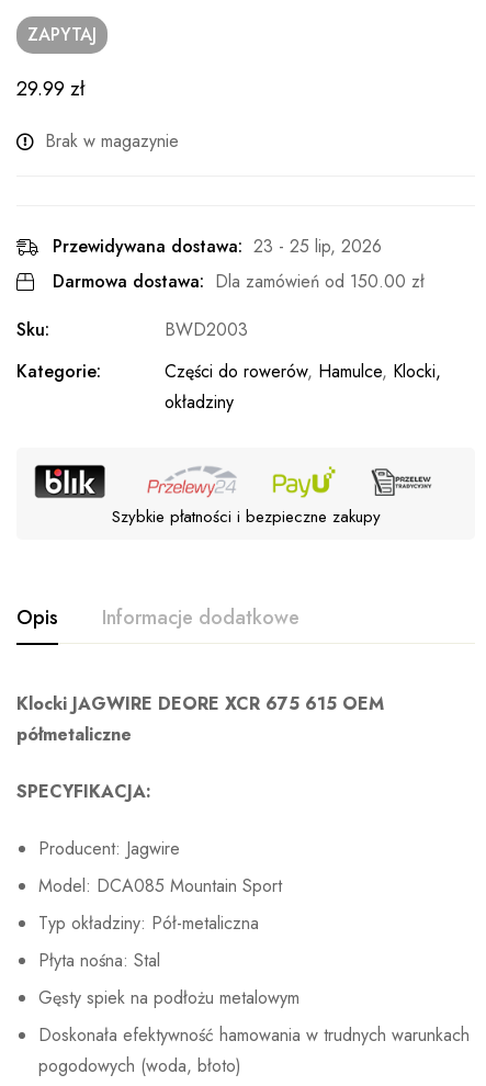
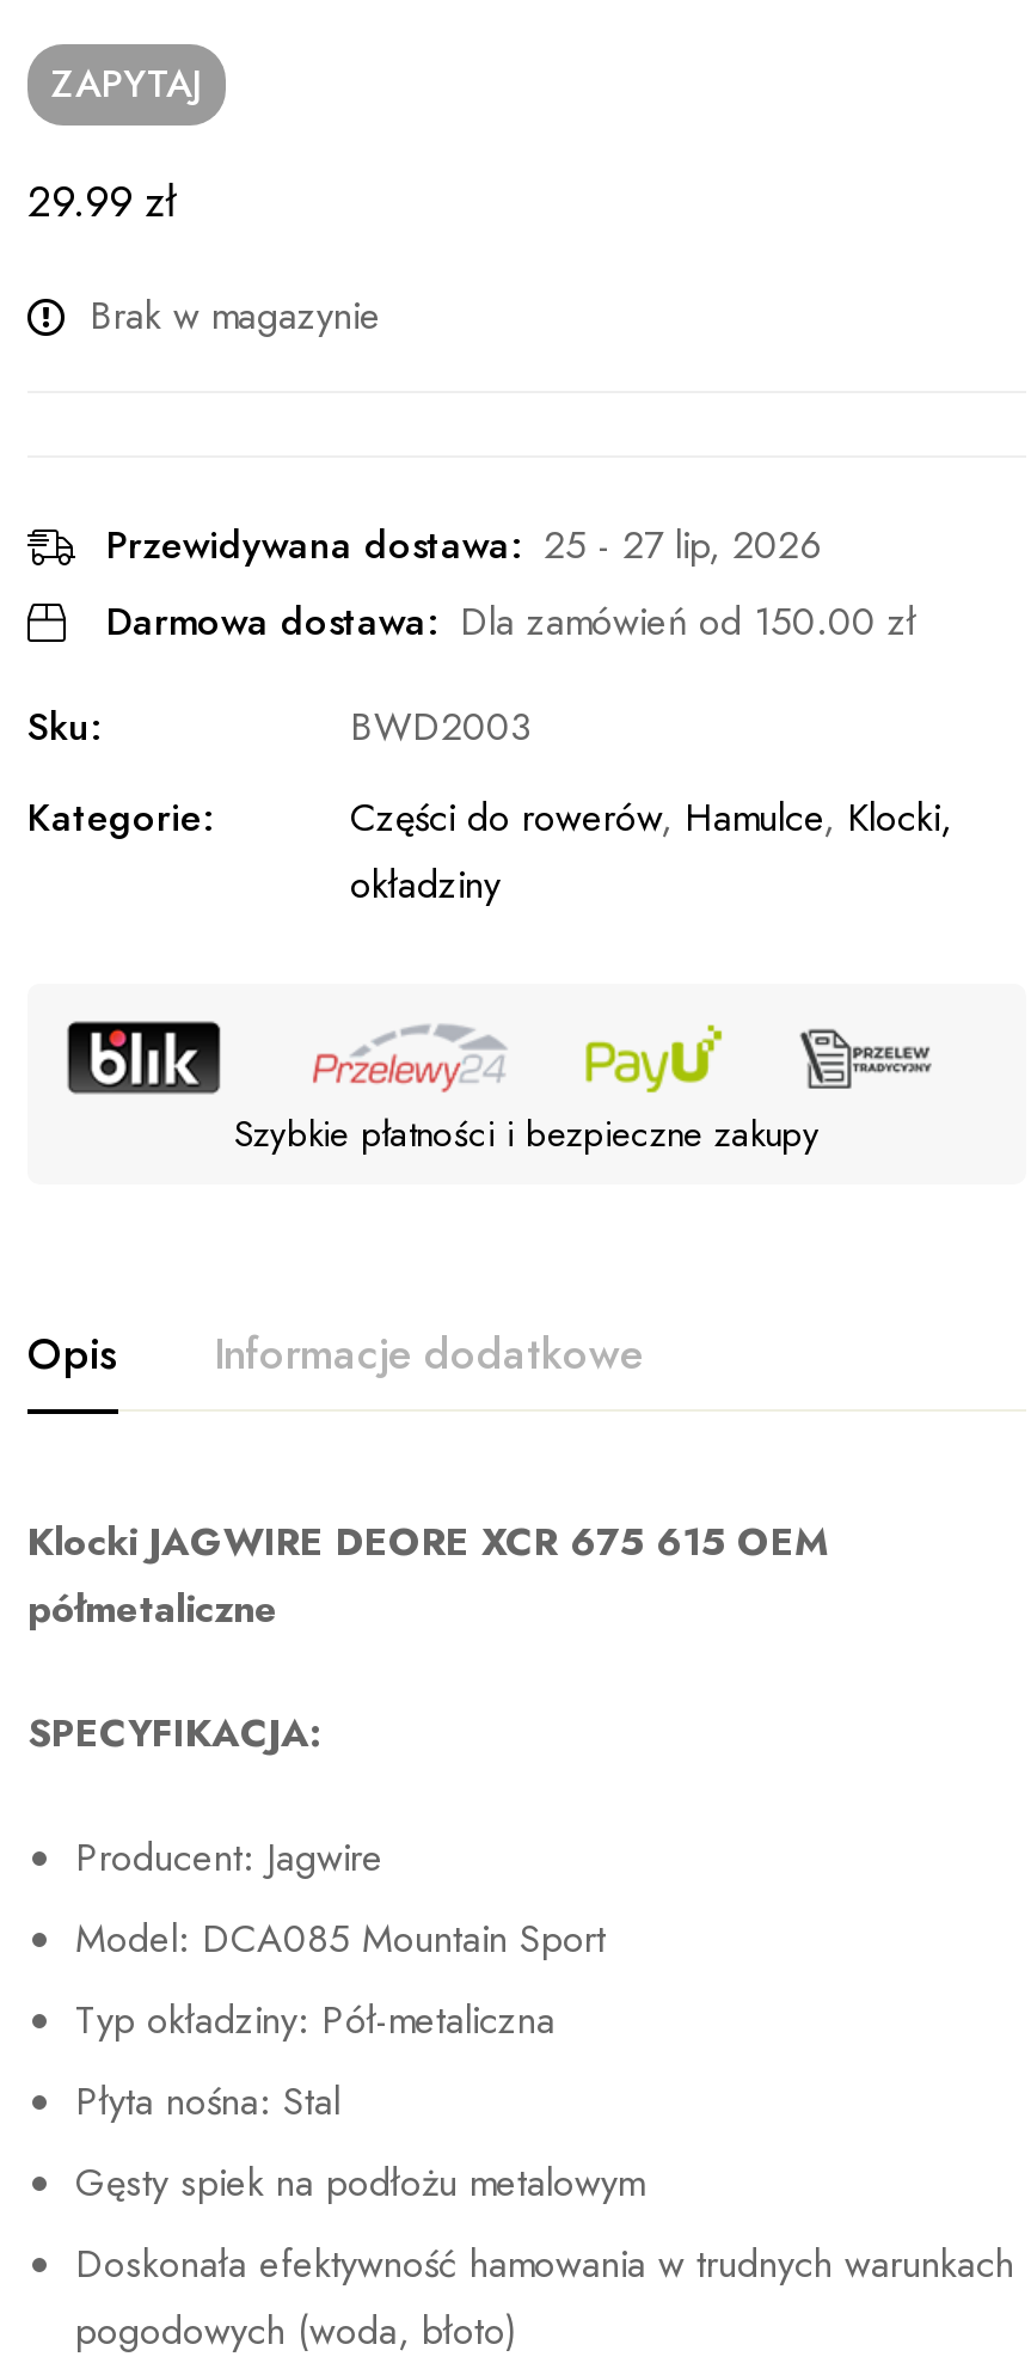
[53,234,382,259] Przewidywana dostawa: 23 - 25 lip, 2026 -> [106,518,821,573] Przewidywana dostawa: 25 - 27 lip, 2026

